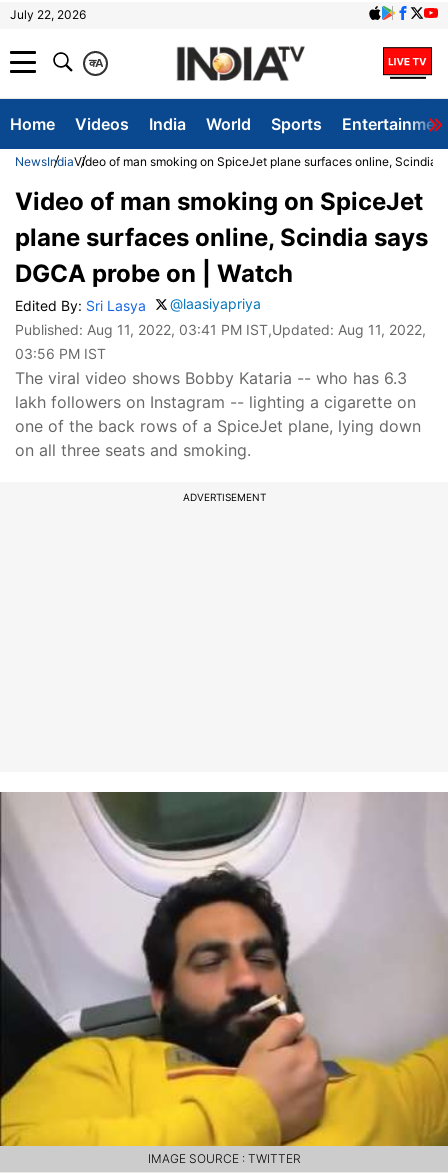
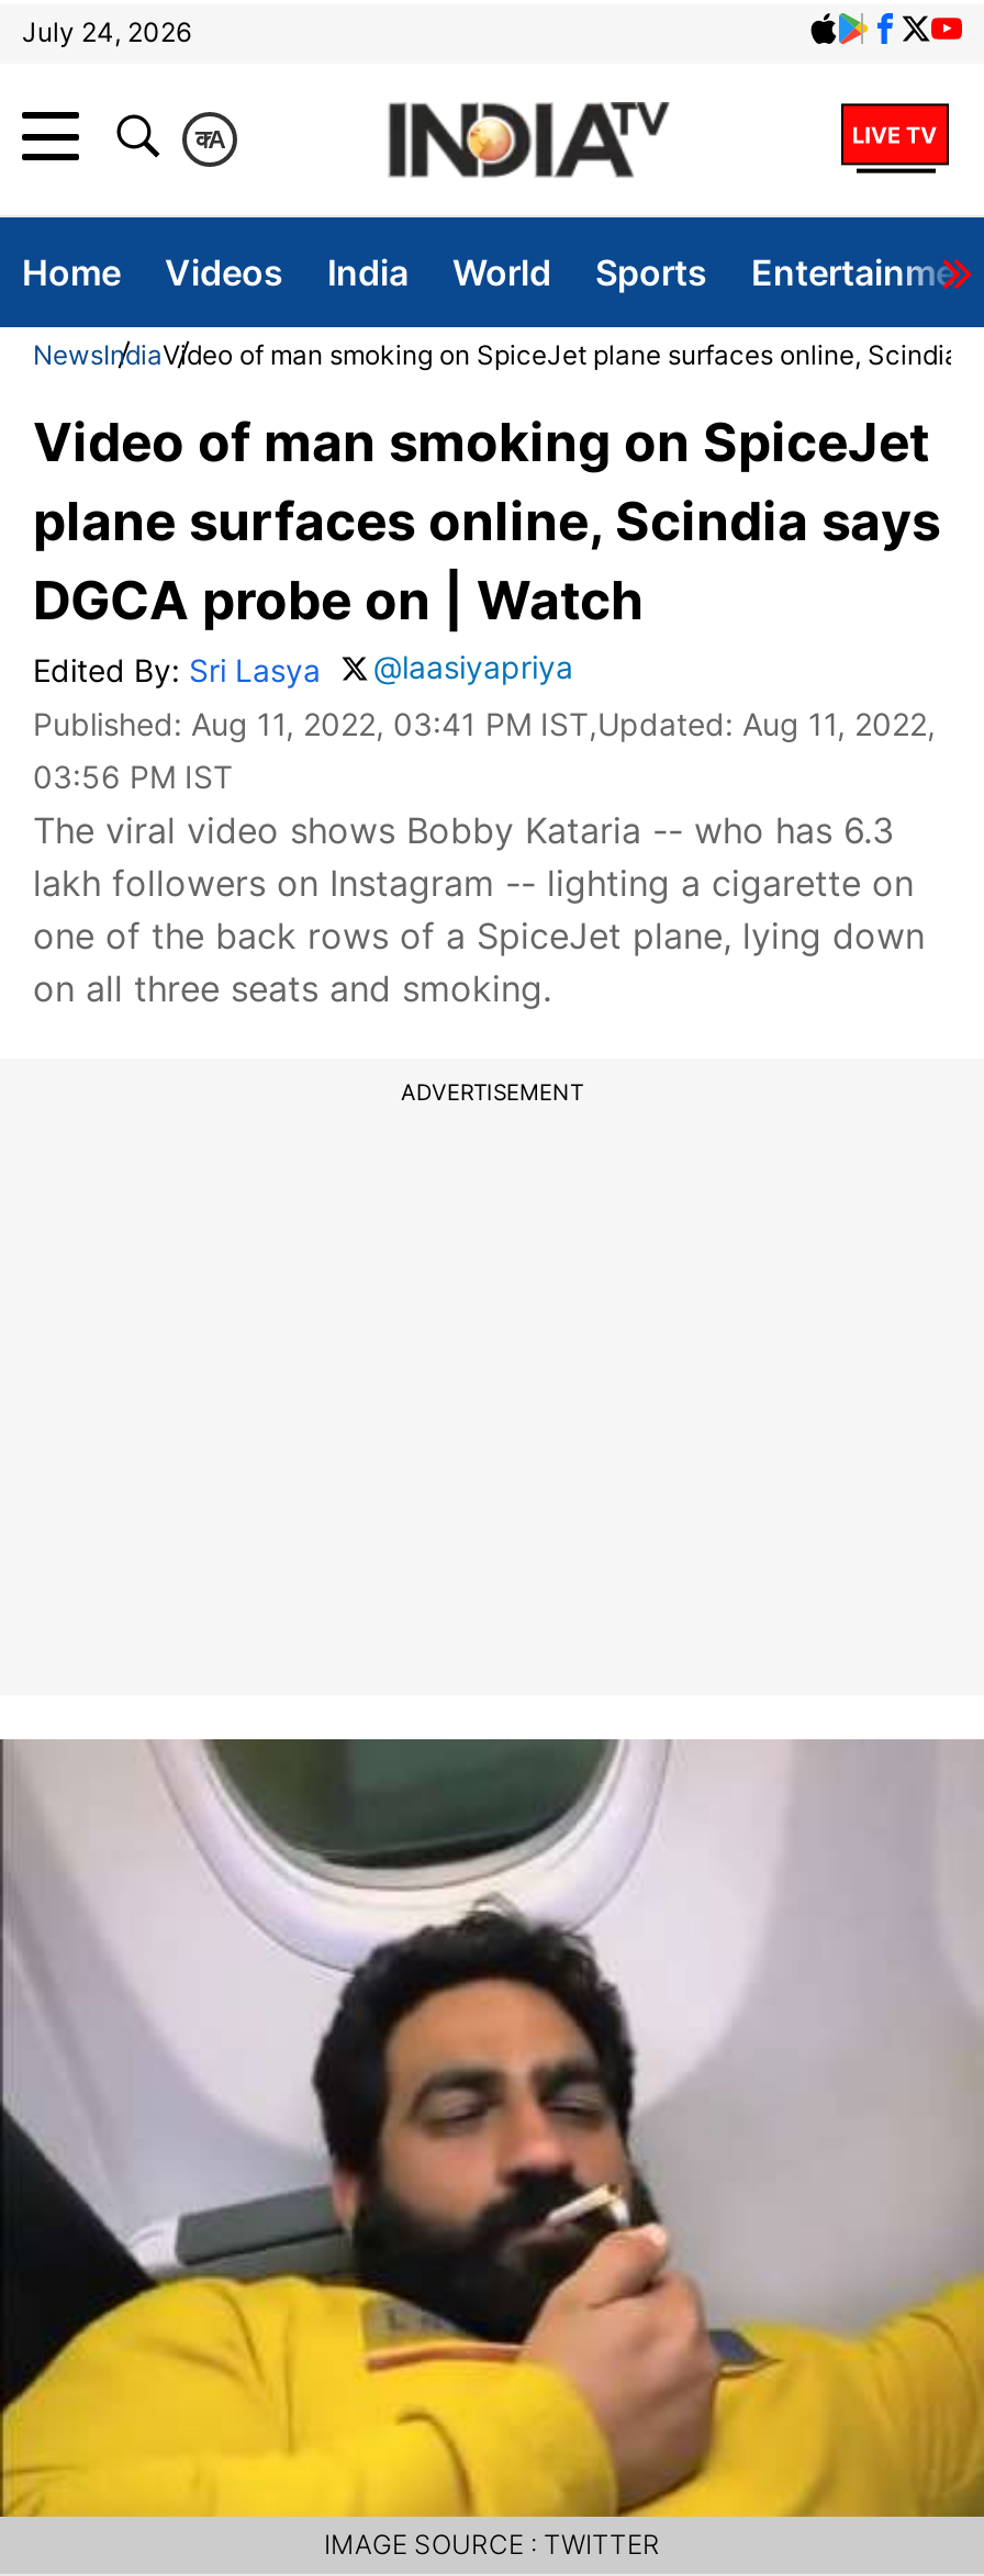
[10,7,86,22] July 22, 2026 -> [22,15,191,48] July 24, 2026

